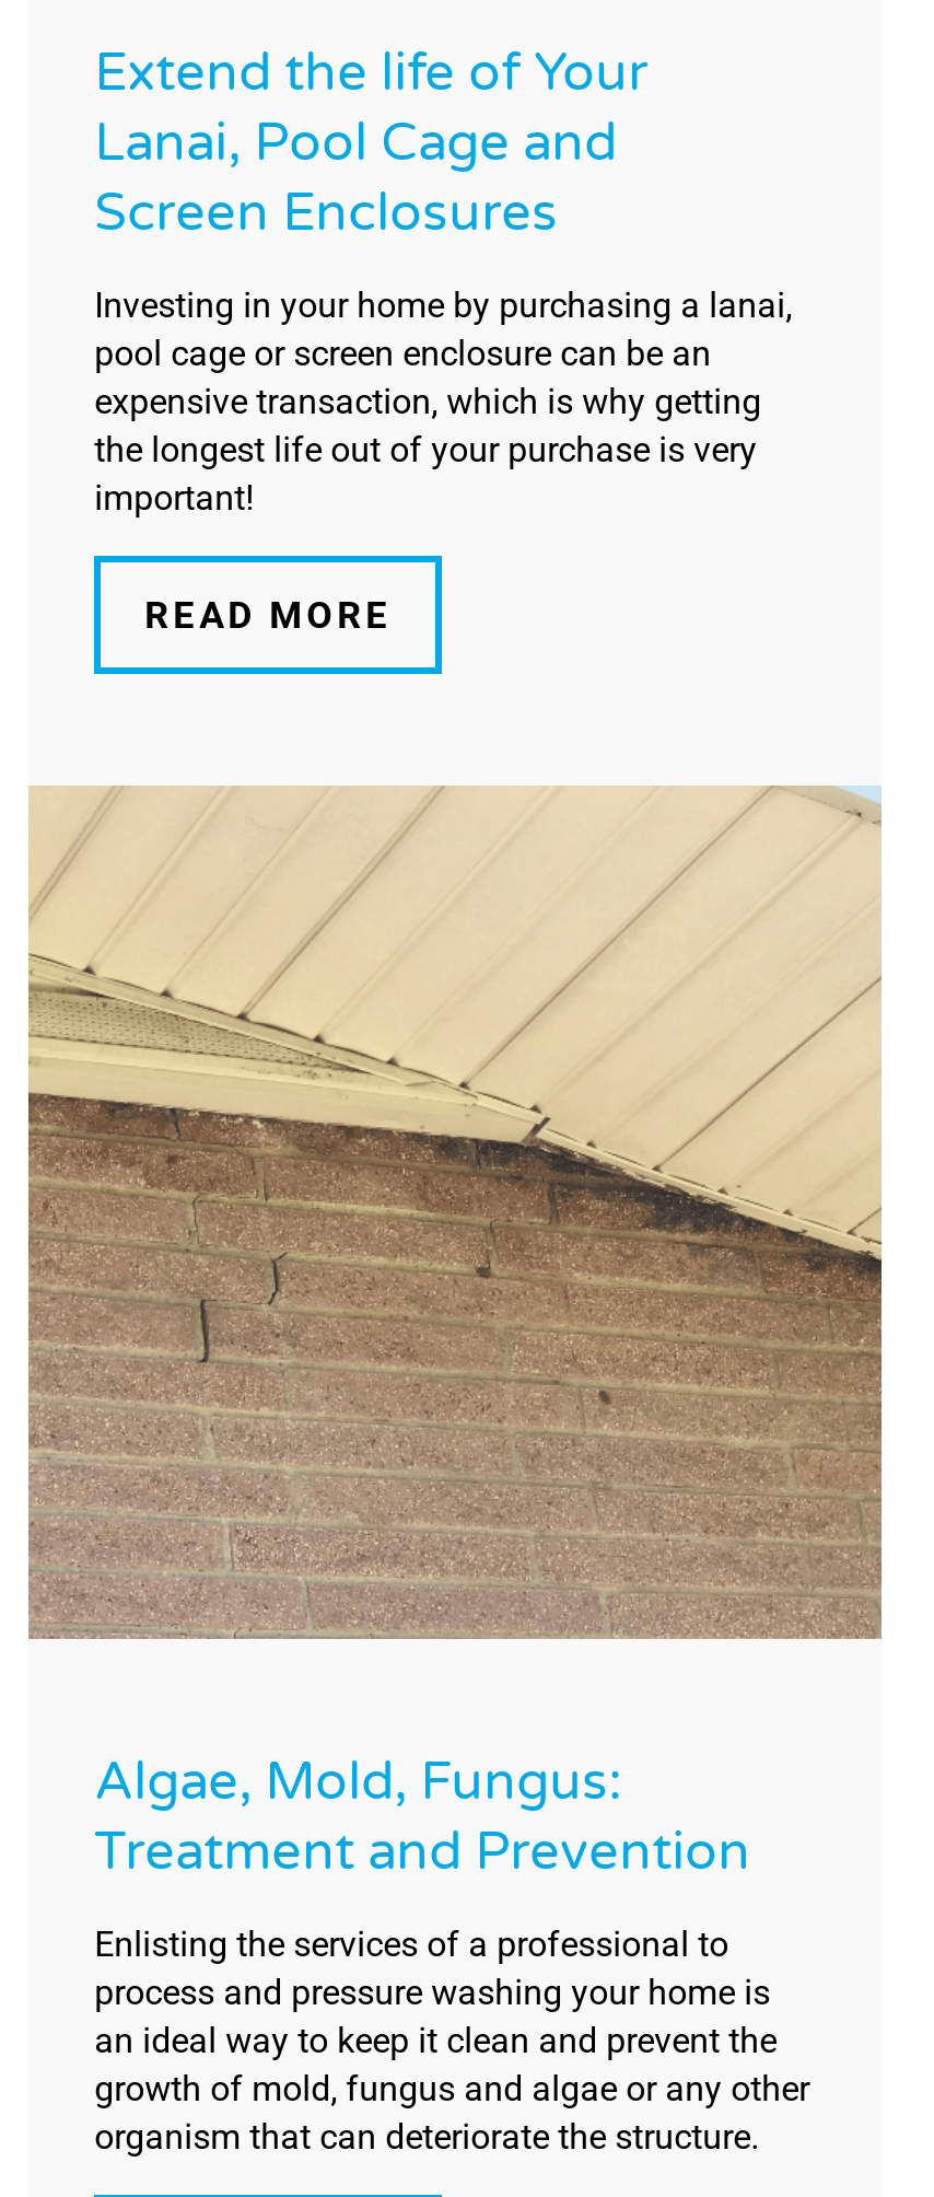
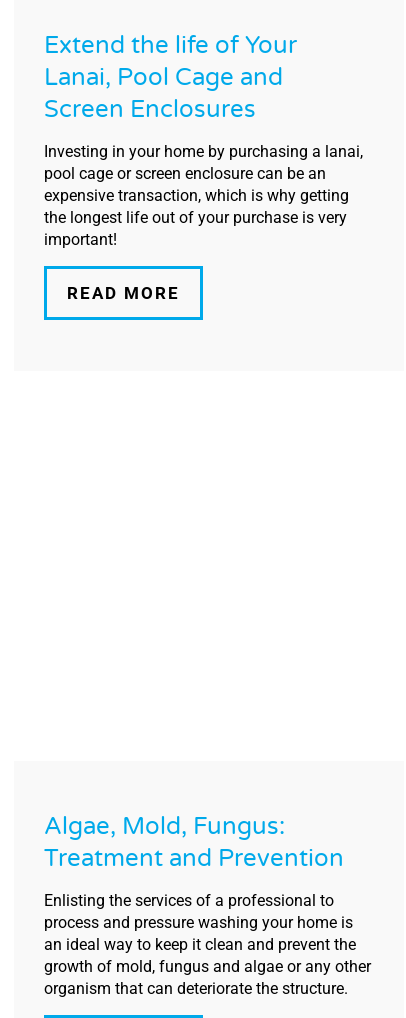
[26,783,884,1641] [image] -> none

